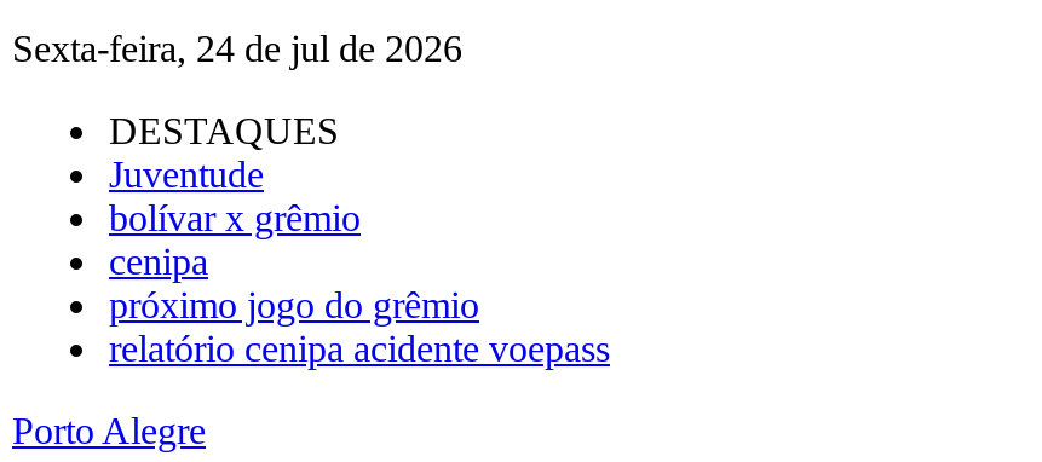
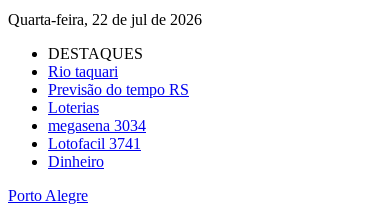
[12,28,462,69] Sexta-feira, 24 de jul de 2026 -> [8,11,202,28] Quarta-feira, 22 de jul de 2026
[109,154,610,369] Juventude | bolívar x grêmio | cenipa | próximo jogo do grêmio | relatório cenipa acidente voepass -> [48,63,189,170] Rio taquari | Previsão do tempo RS | Loterias | megasena 3034 | Lotofacil 3741 | Dinheiro

